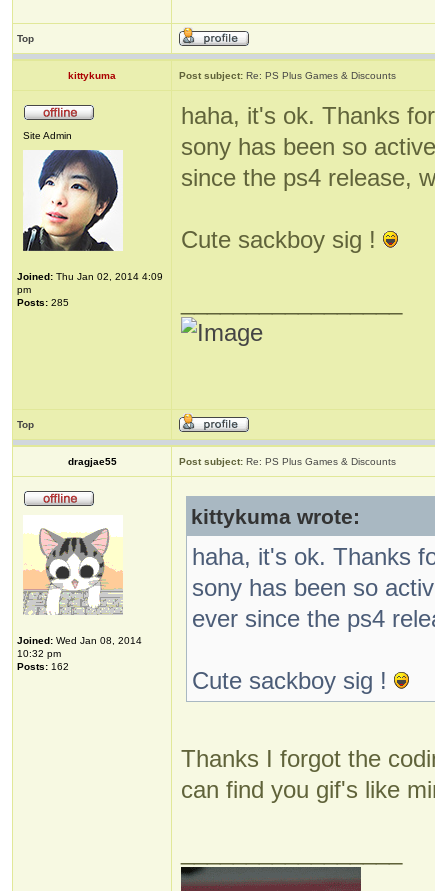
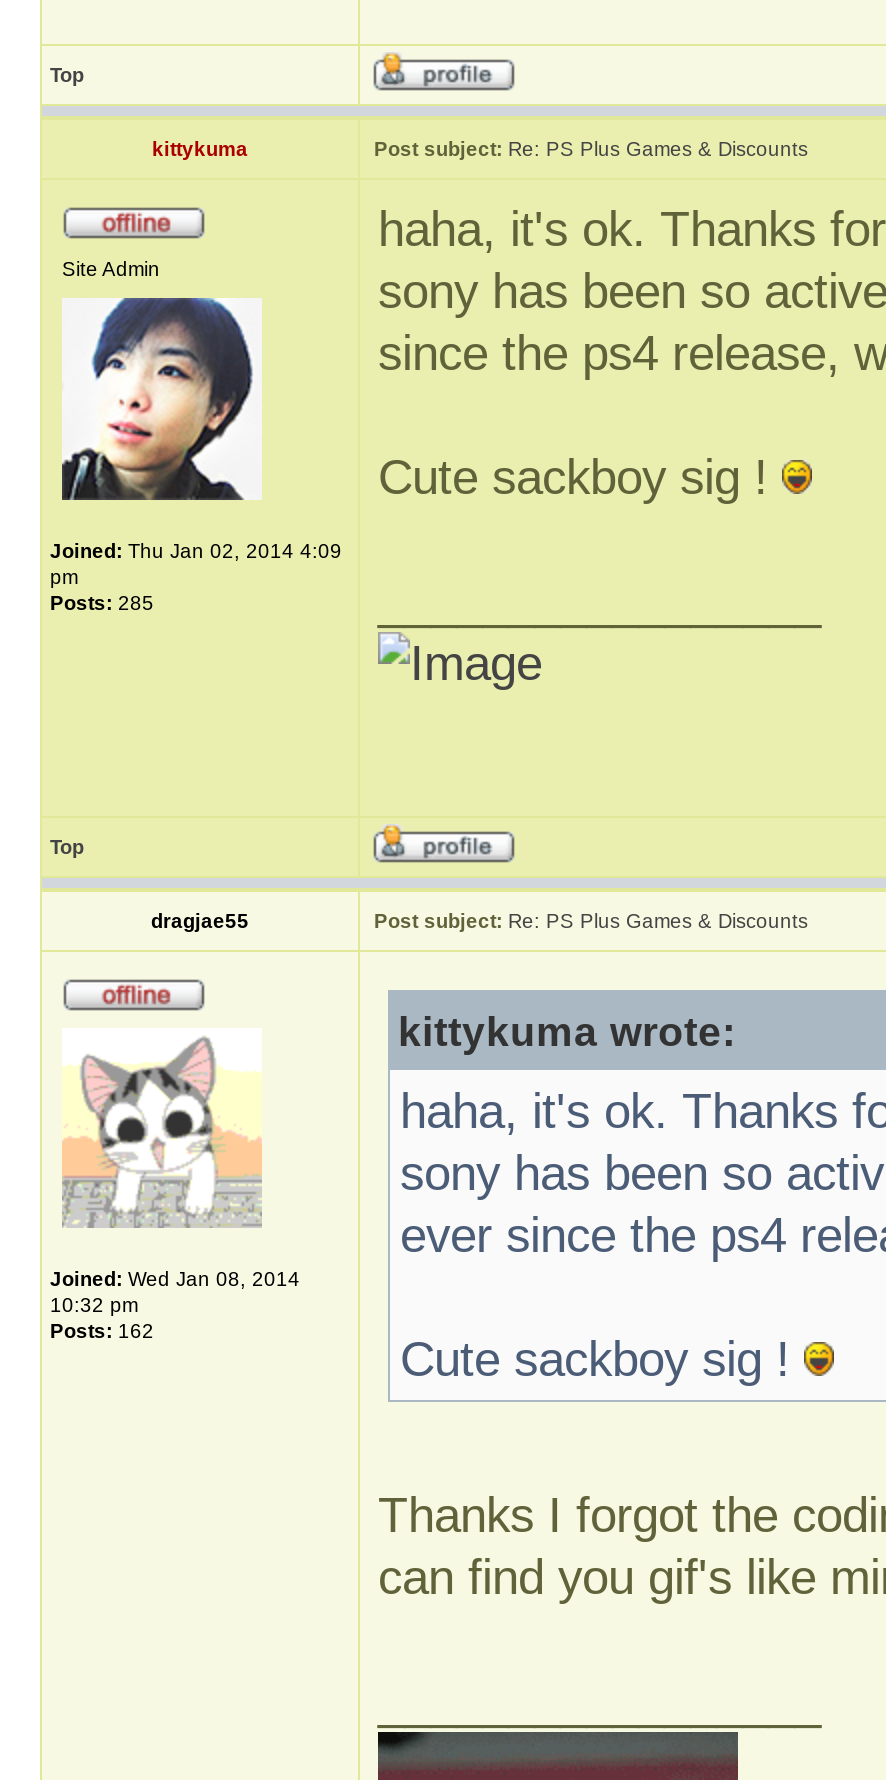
[33,520,110,614] [image] -> [80,1036,234,1228] [image]

